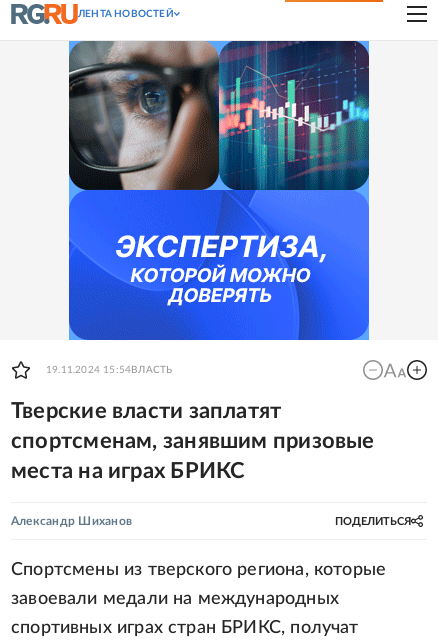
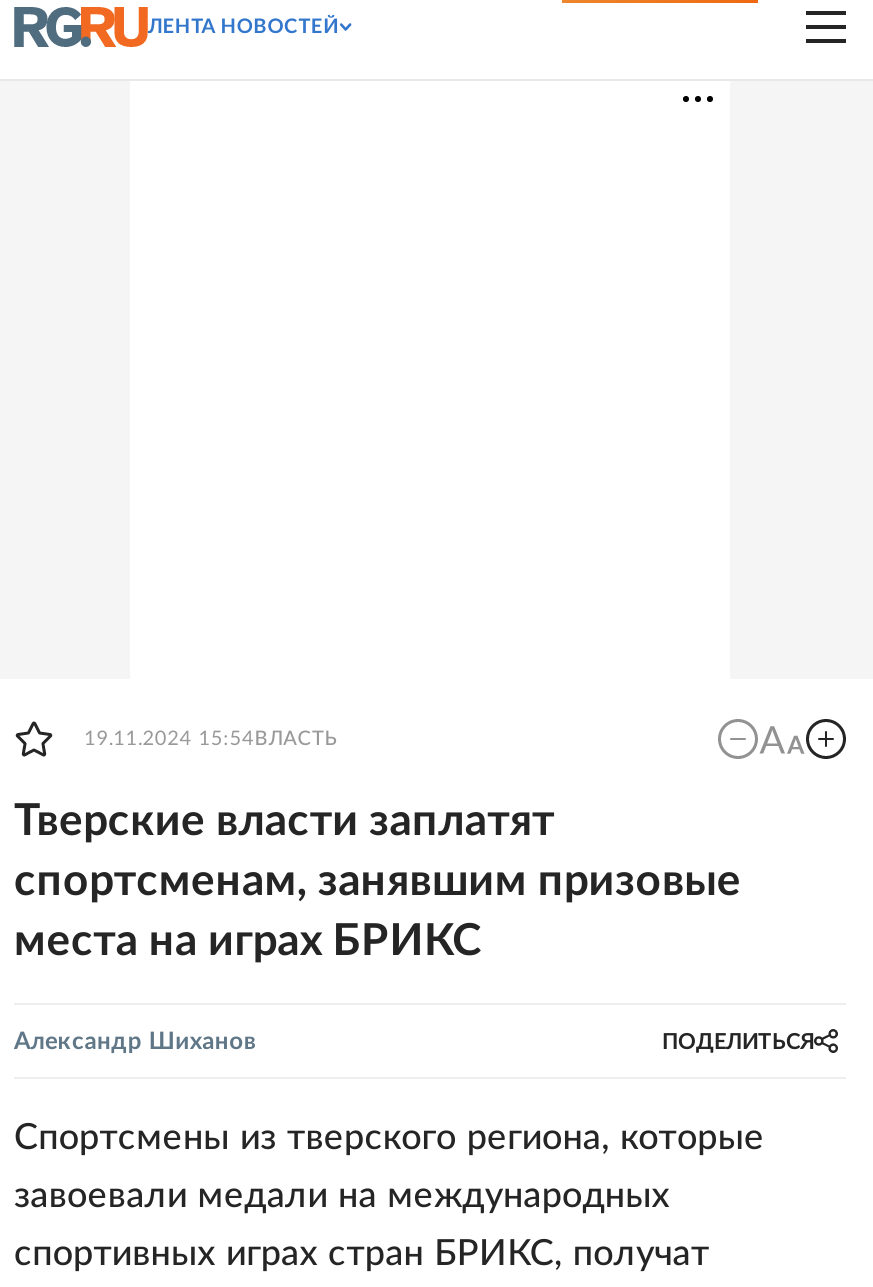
[68,40,370,341] [image] -> none

